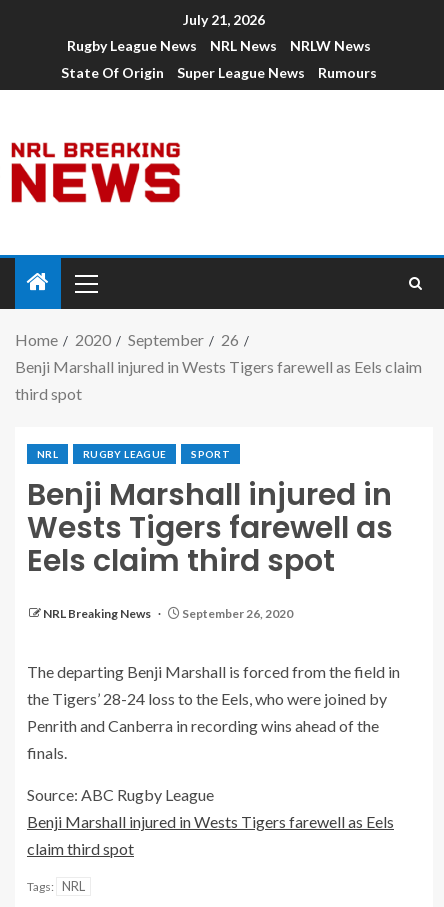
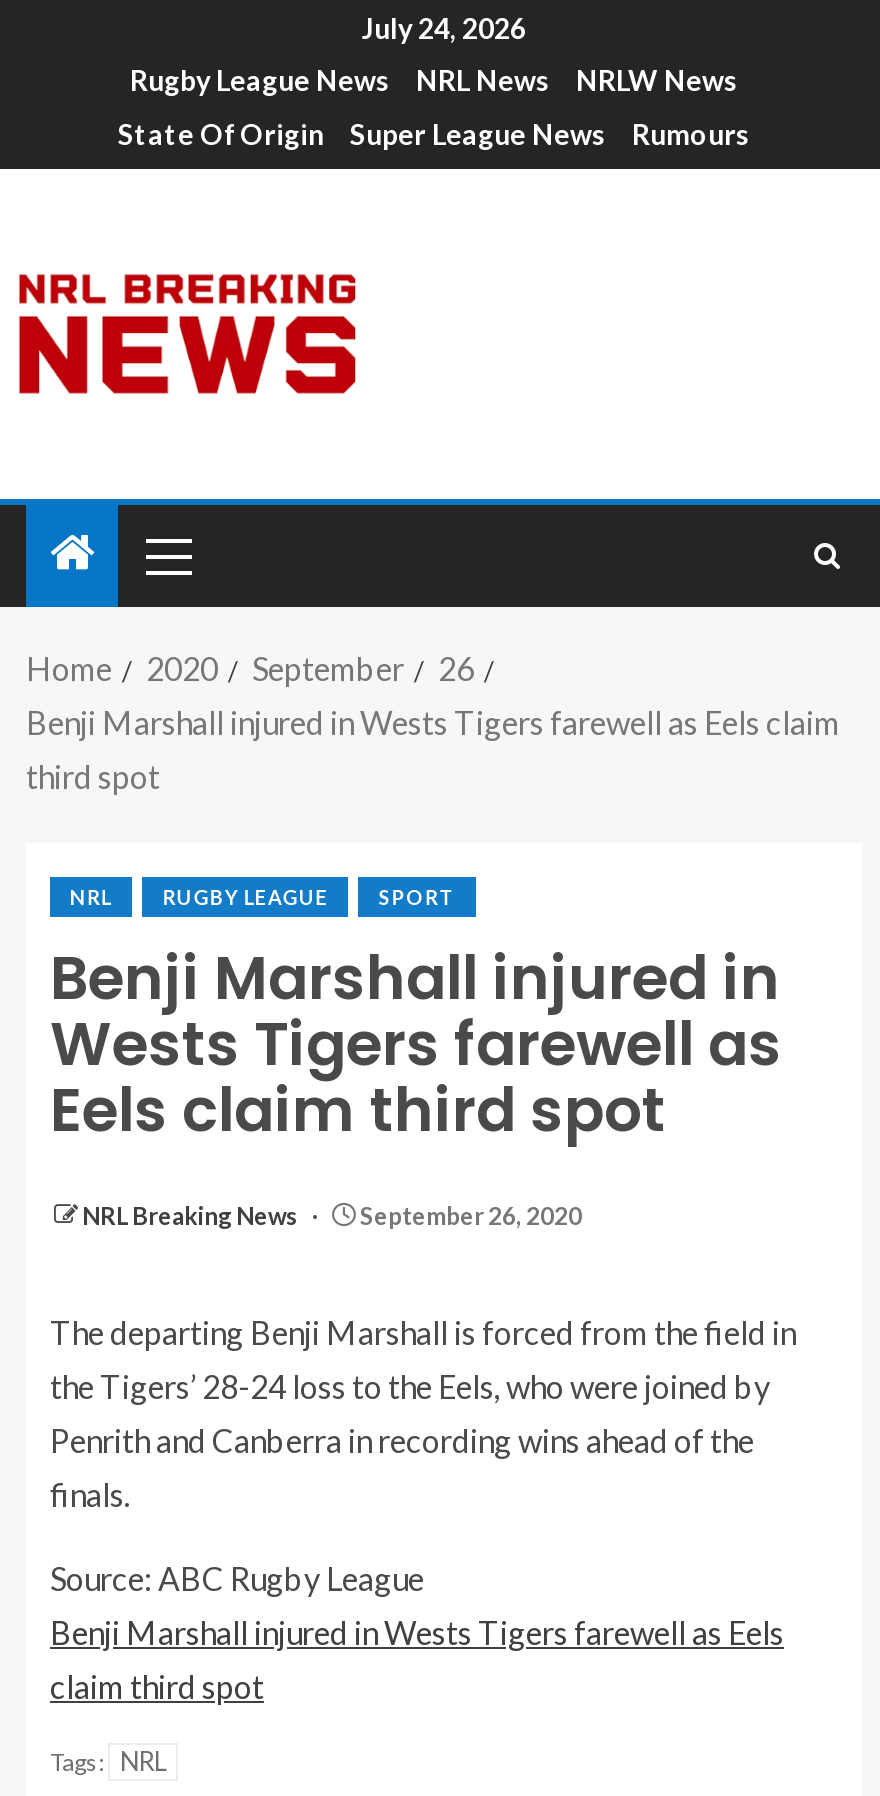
[183,11,265,28] July 21, 2026 -> [362,12,526,46] July 24, 2026

